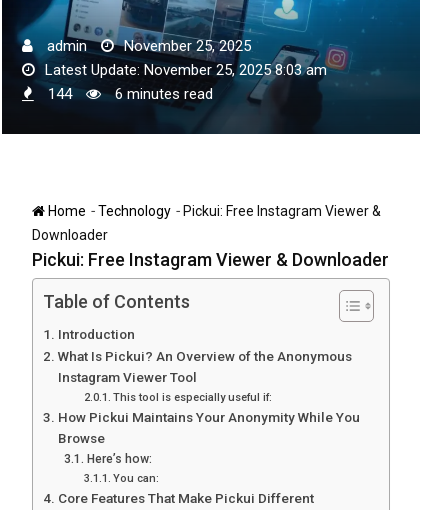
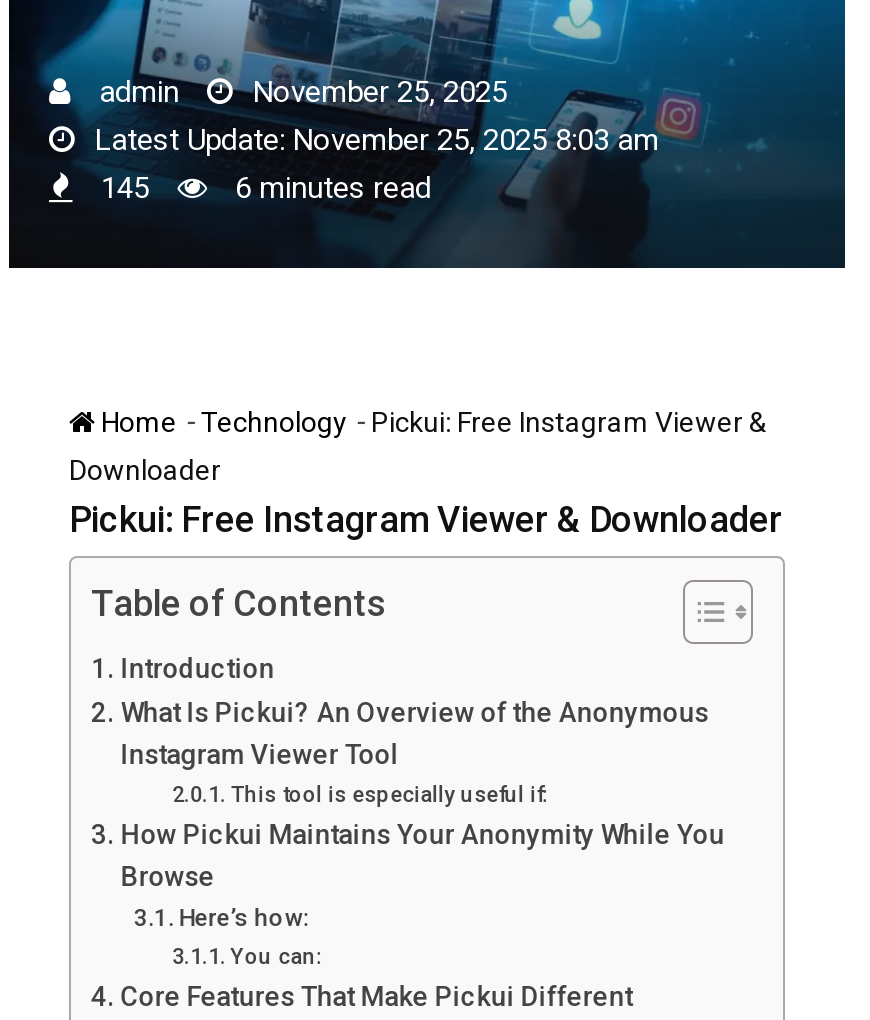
[44,85,72,103] 144 -> [93,170,149,206] 145

